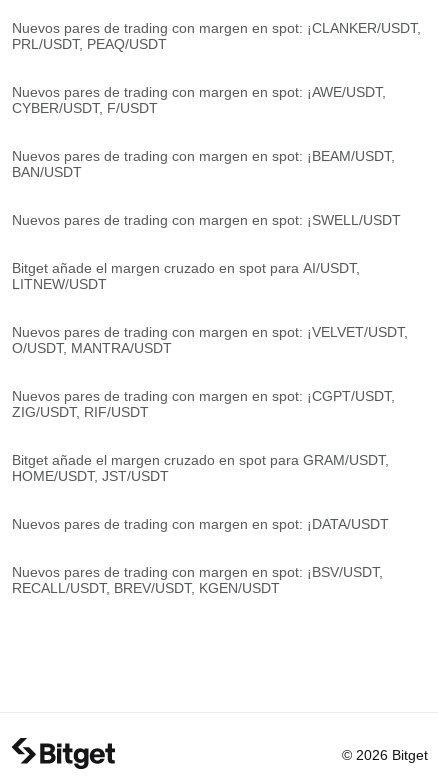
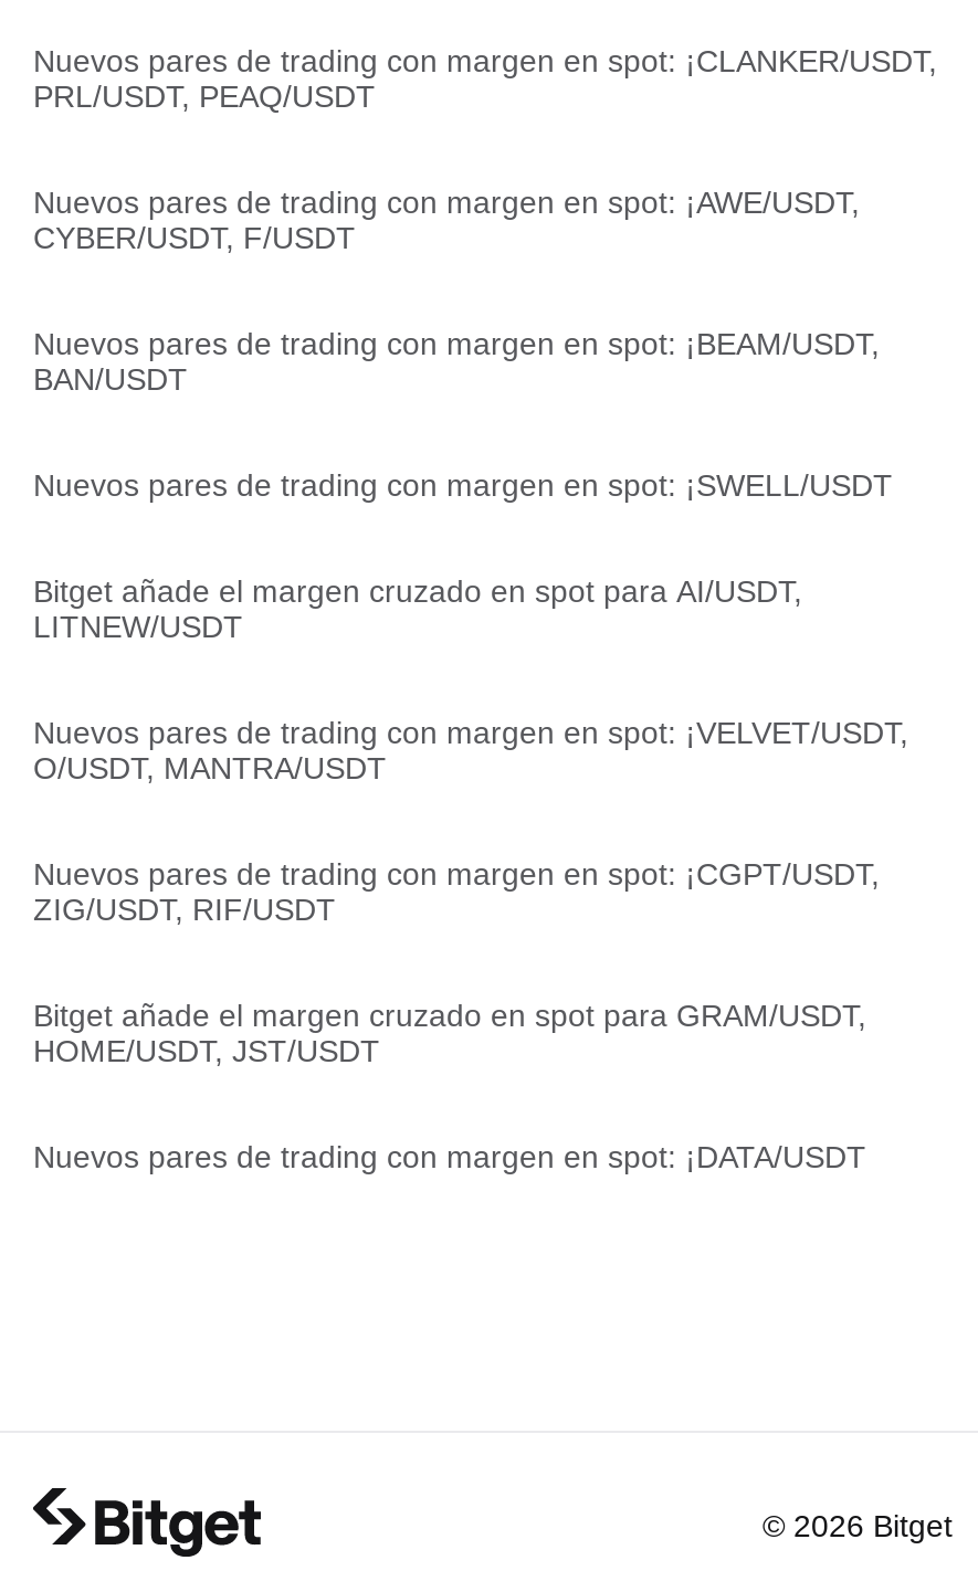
[12,564,383,596] Nuevos pares de trading con margen en spot: ¡BSV/USDT, | RECALL/USDT, BREV/USDT, KGEN/USDT -> none

